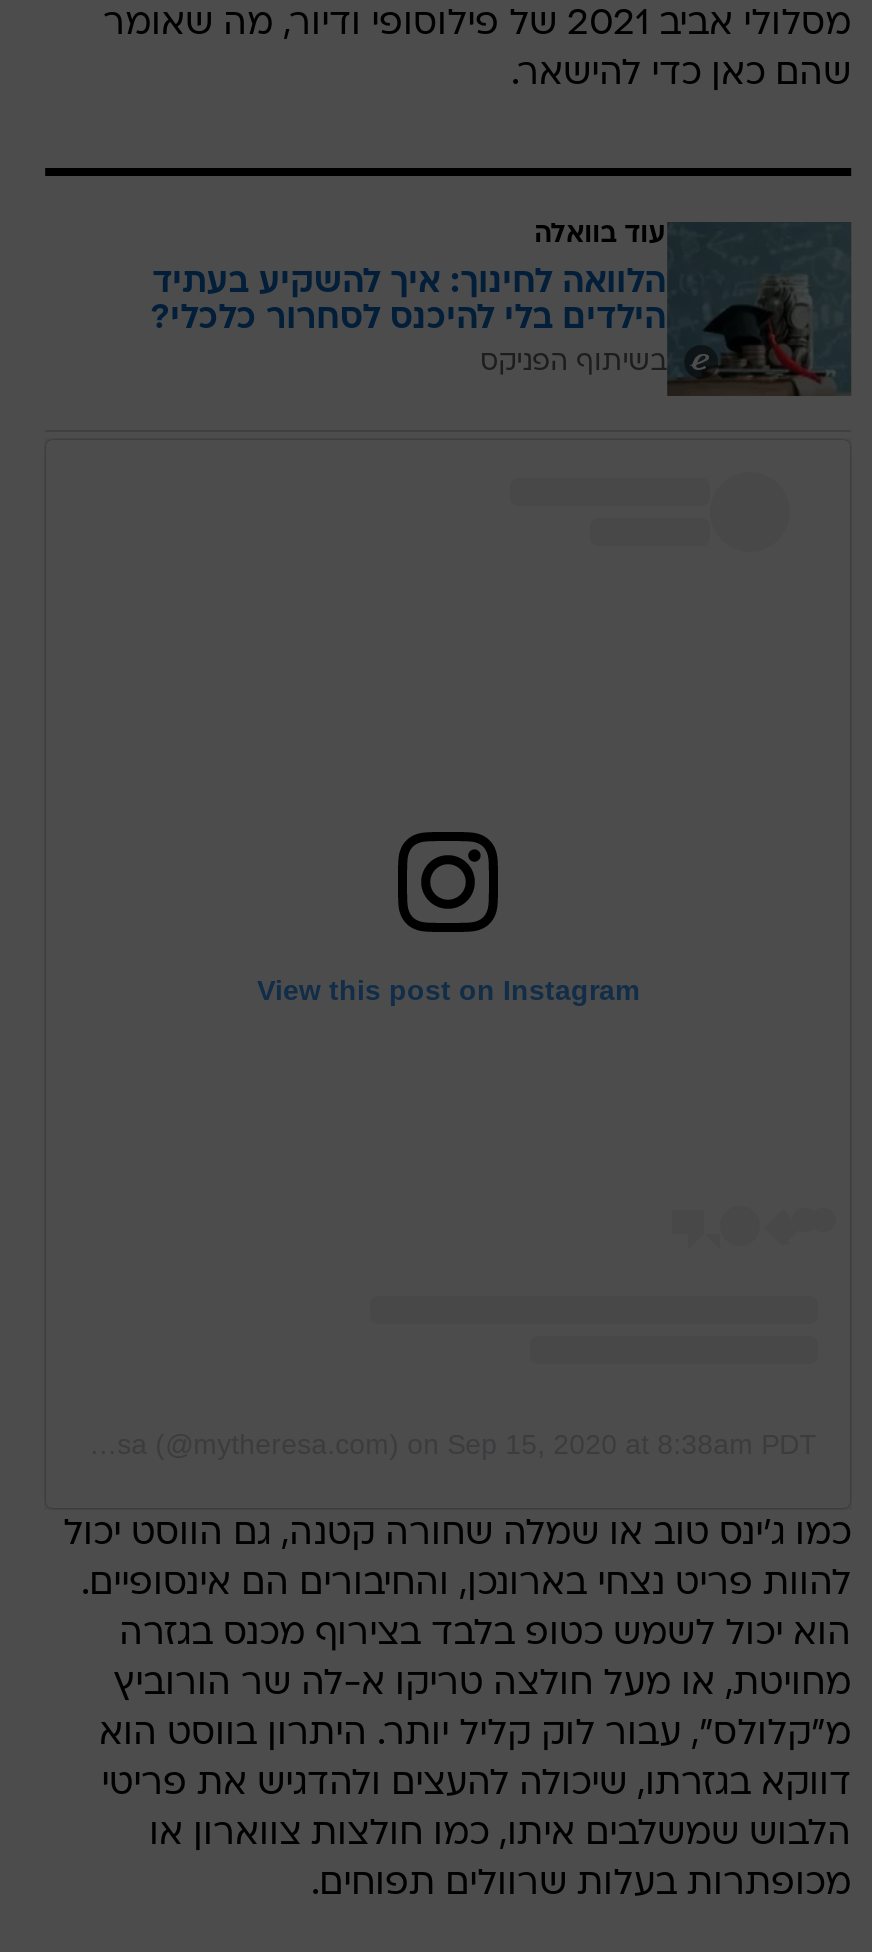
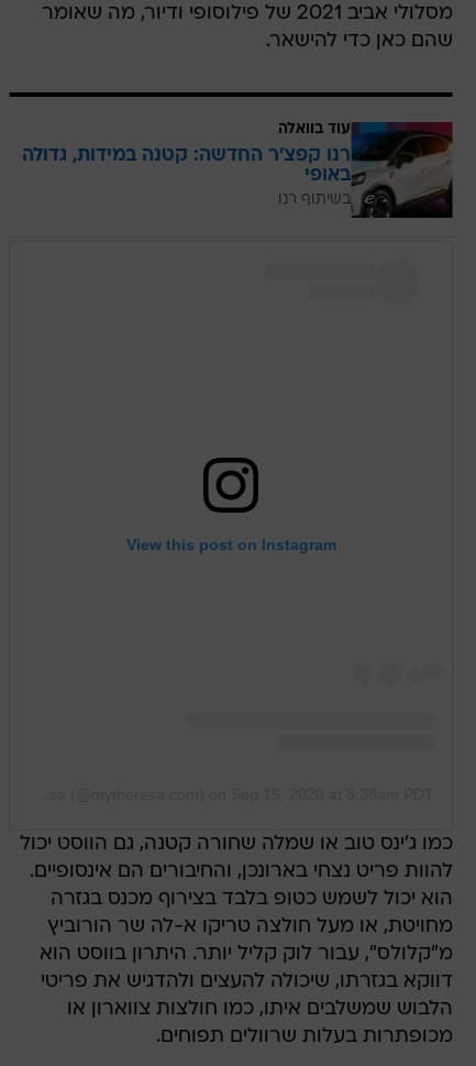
[150,220,852,398] [image] | הלוואה לחינוך: איך להשקיע בעתיד | הילדים בלי להיכנס לסחרור כלכלי? | בשיתוף הפניקס -> [22,121,453,219] [image] | רנו קפצ'ר החדשה: קטנה במידות, גדולה | באופי | בשיתוף רנו

